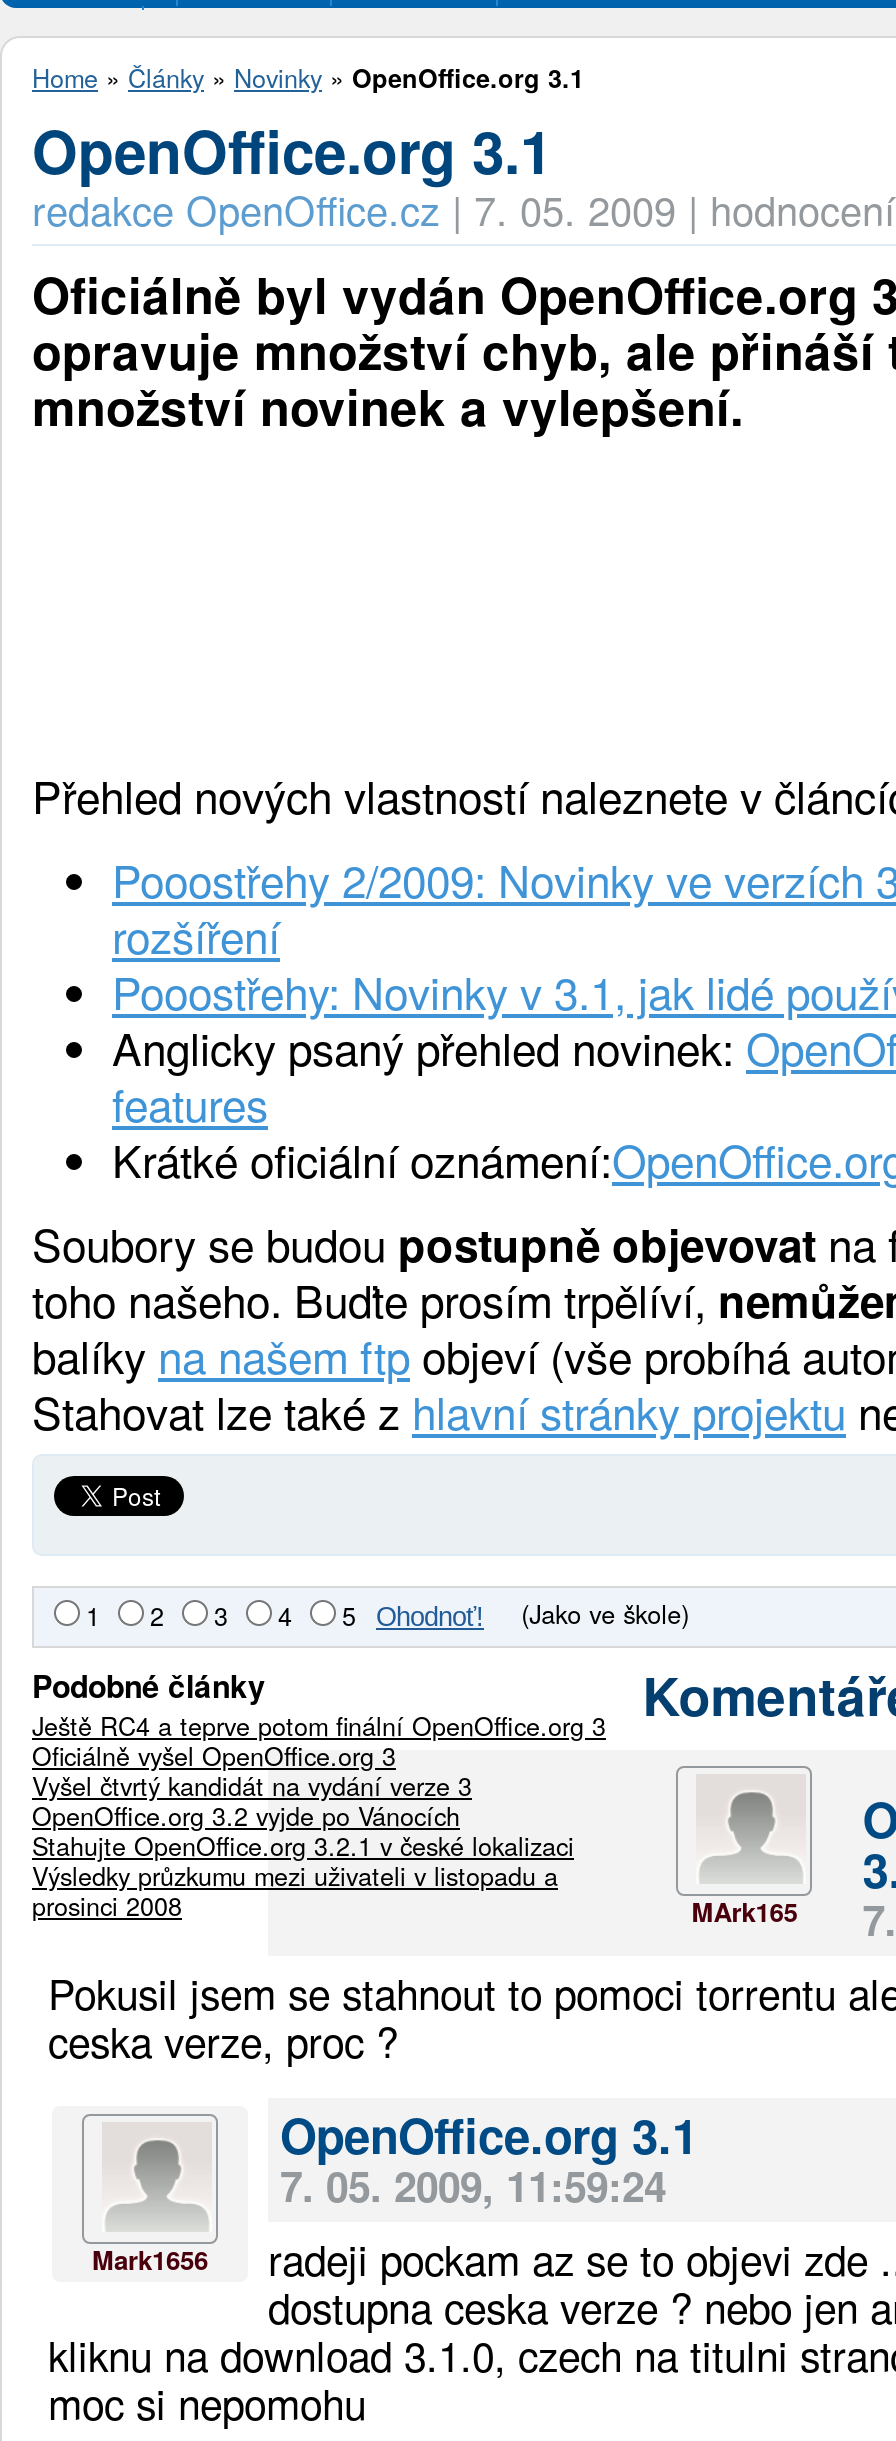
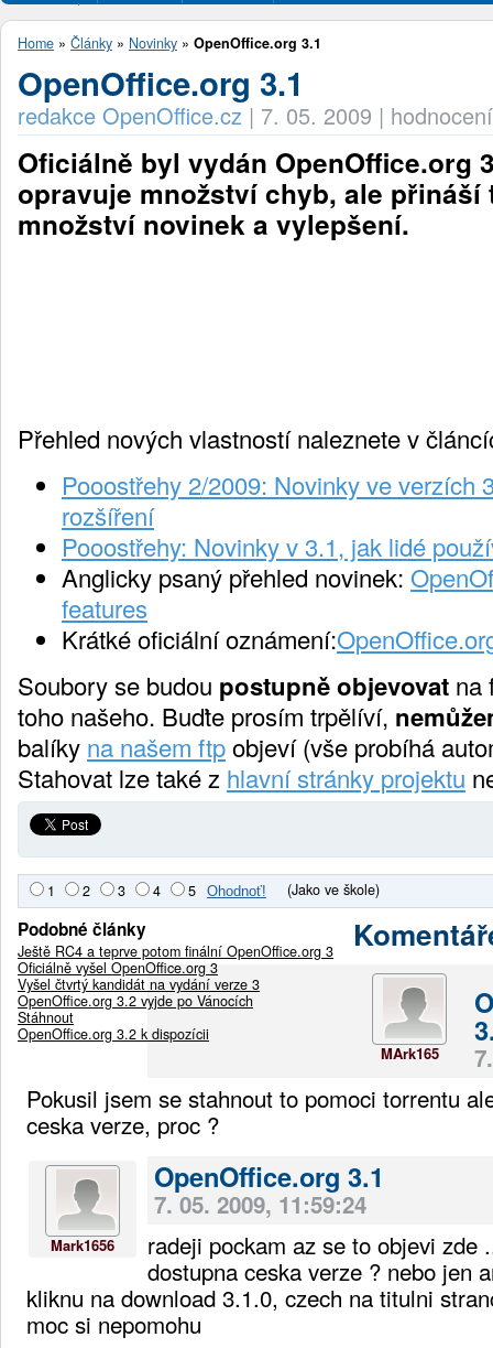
[32,1828,574,1924] Stahujte OpenOffice.org 3.2.1 v české lokalizaci | Výsledky průzkumu mezi uživateli v listopadu a | prosinci 2008 -> [18,1007,209,1044] Stáhnout | OpenOffice.org 3.2 k dispozícii

